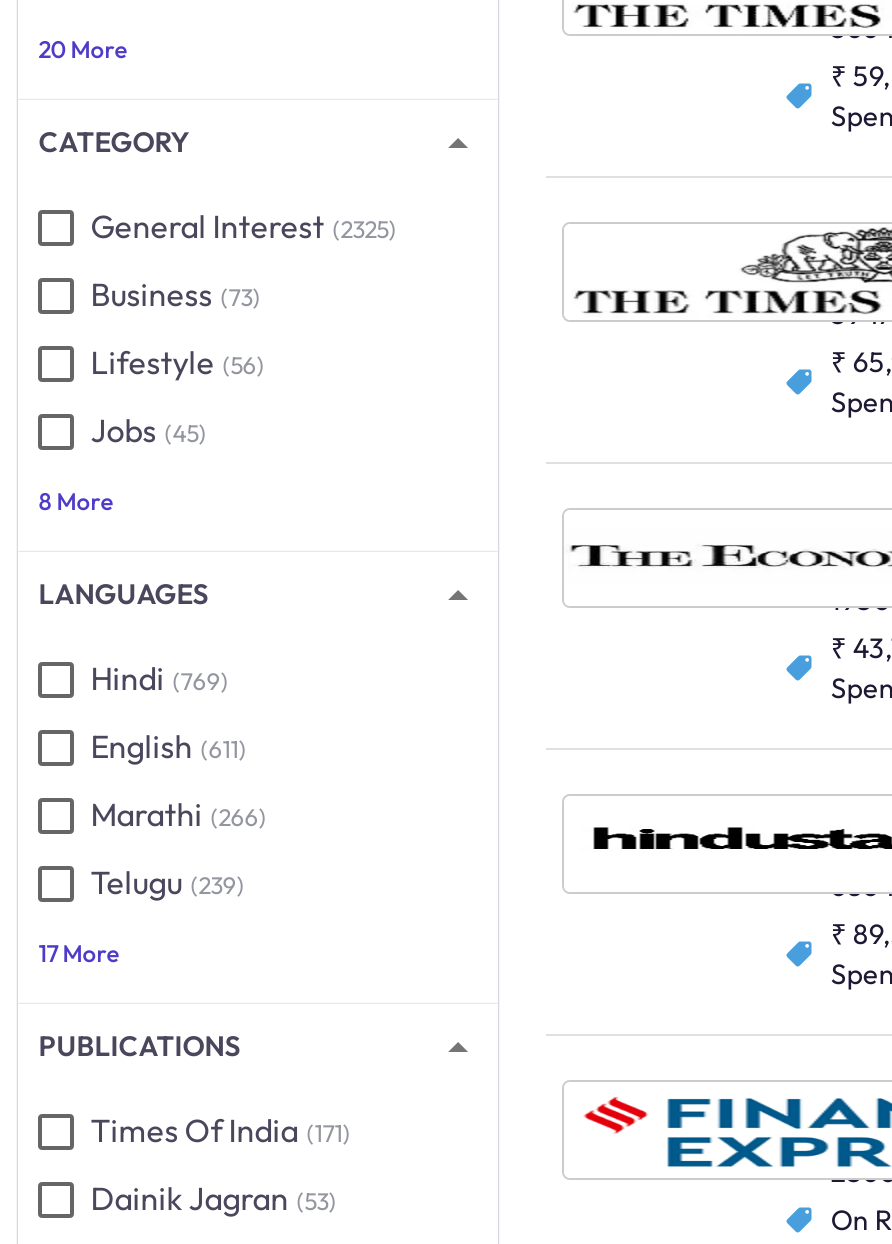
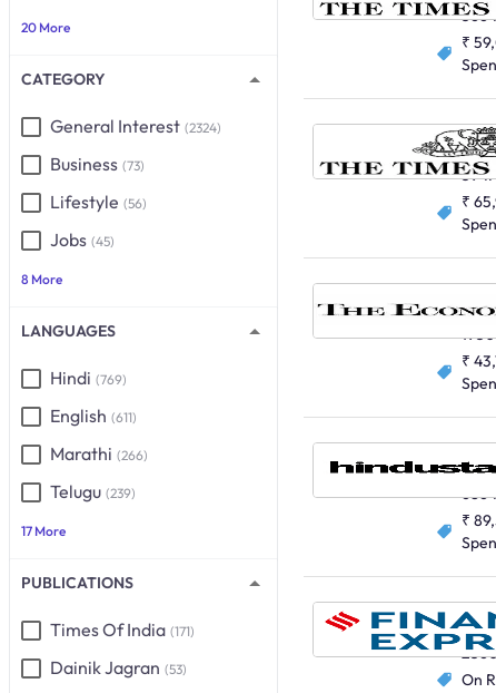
[90,206,396,246] General Interest (2325) -> [50,115,222,137] General Interest (2324)

